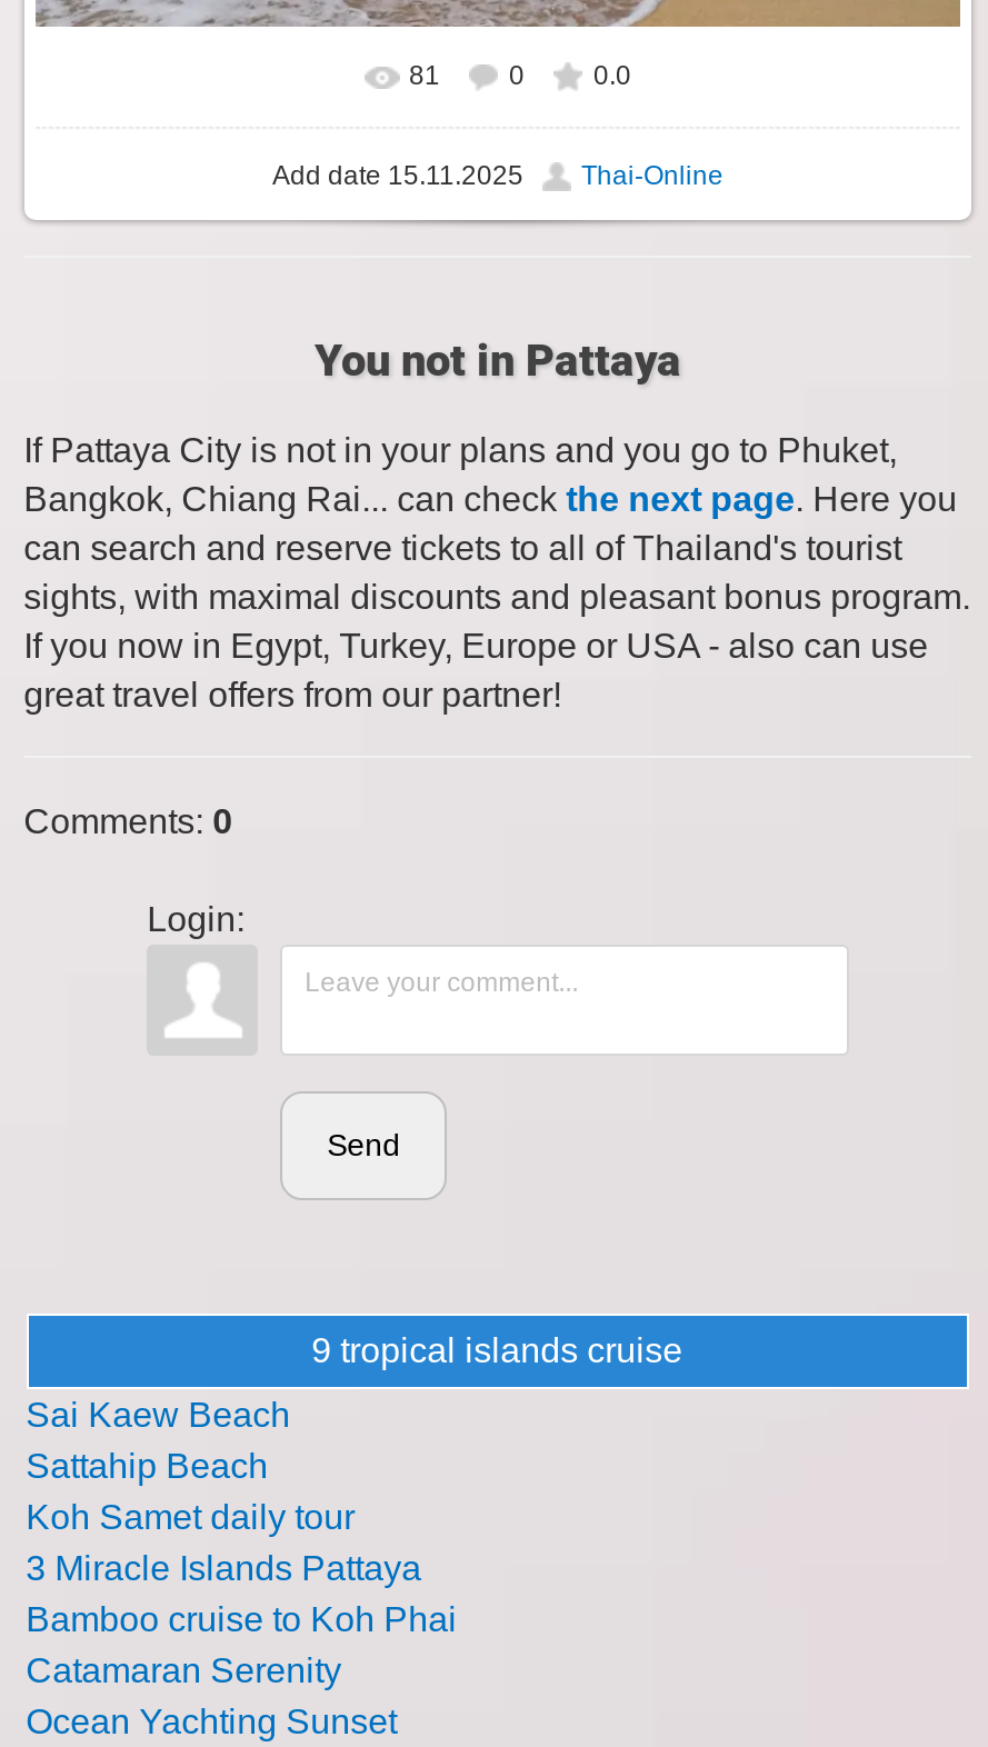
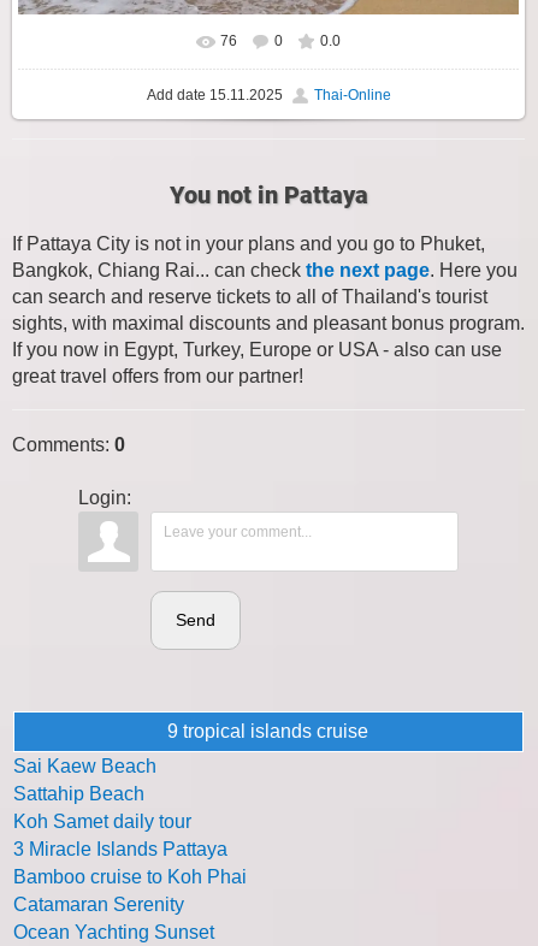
[409,60,440,91] 81 -> [220,32,237,49] 76

